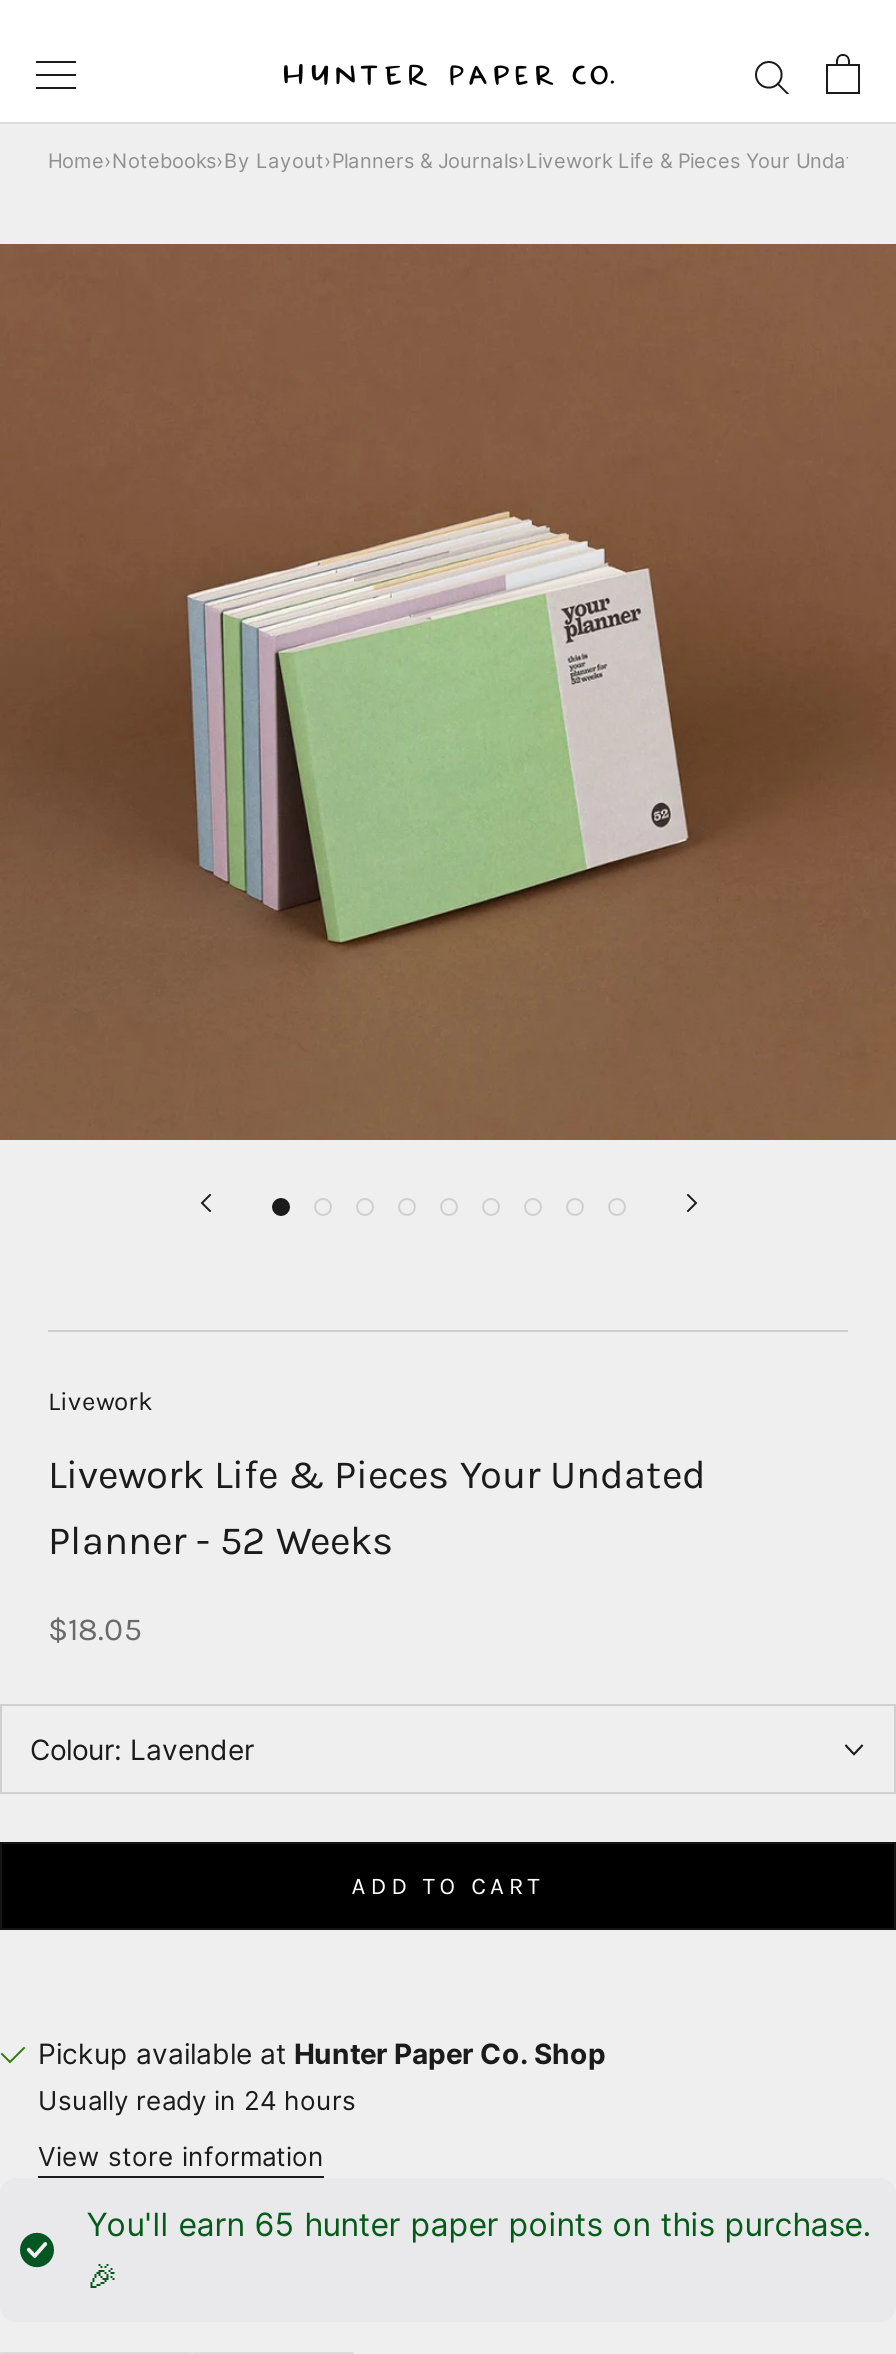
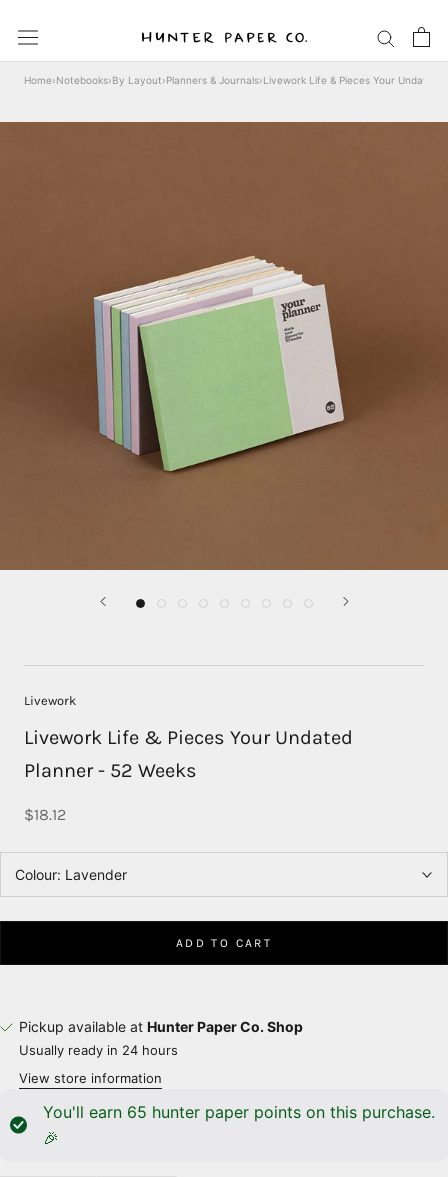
[48,1610,142,1648] $18.05 -> [24,805,66,824] $18.12

